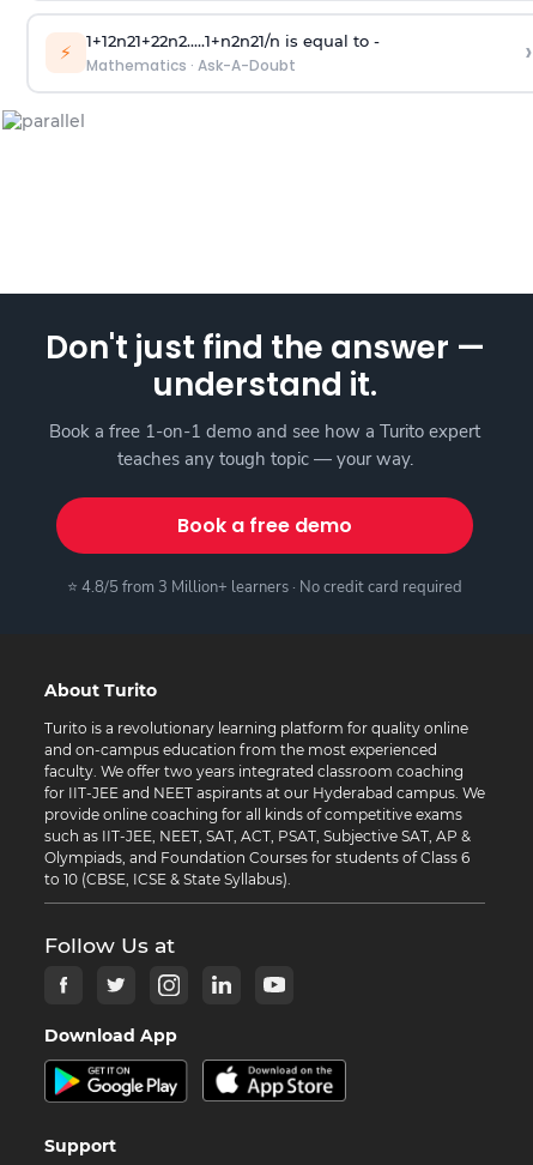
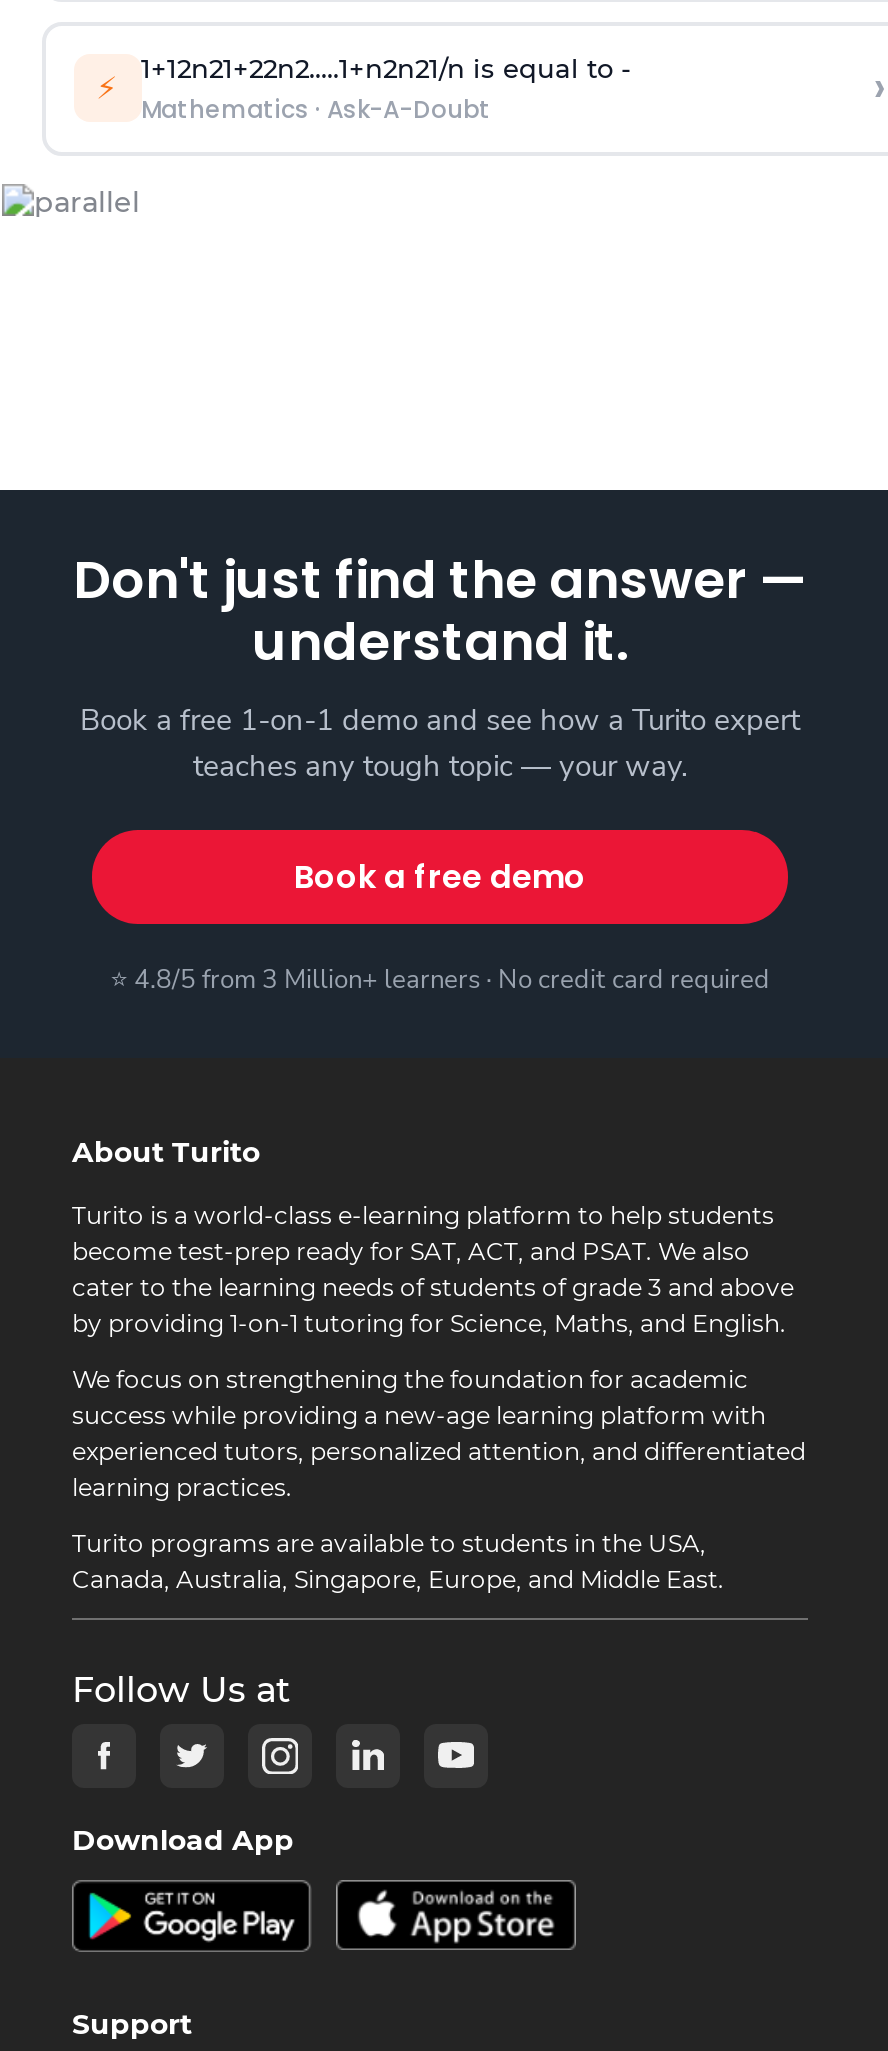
[44,719,485,888] Turito is a revolutionary learning platform for quality online | and on-campus education from the most experienced | faculty. We offer two years integrated classroom coaching | for IIT-JEE and NEET aspirants at our Hyderabad campus. We | provide online coaching for all kinds of competitive exams | such as IIT-JEE, NEET, SAT, ACT, PSAT, Subjective SAT, AP & | Olympiads, and Foundation Courses for students of Class 6 | to 10 (CBSE, ICSE & State Syllabus). -> [72,1199,806,1593] Turito is a world-class e-learning platform to help students | become test-prep ready for SAT, ACT, and PSAT. We also | cater to the learning needs of students of grade 3 and above | by providing 1-on-1 tutoring for Science, Maths, and English. | We focus on strengthening the foundation for academic | success while providing a new-age learning platform with | experienced tutors, personalized attention, and differentiated | learning practices. | Turito programs are available to students in the USA, | Canada, Australia, Singapore, Europe, and Middle East.

